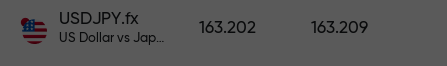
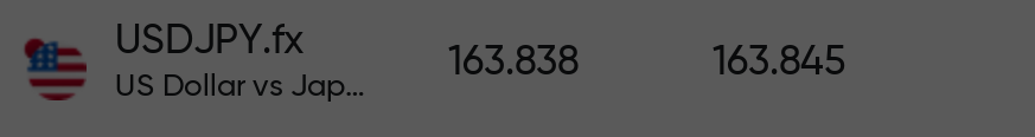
[198,19,255,36] 163.202 -> [448,41,579,81] 163.838
[310,19,367,36] 163.209 -> [713,41,845,81] 163.845

